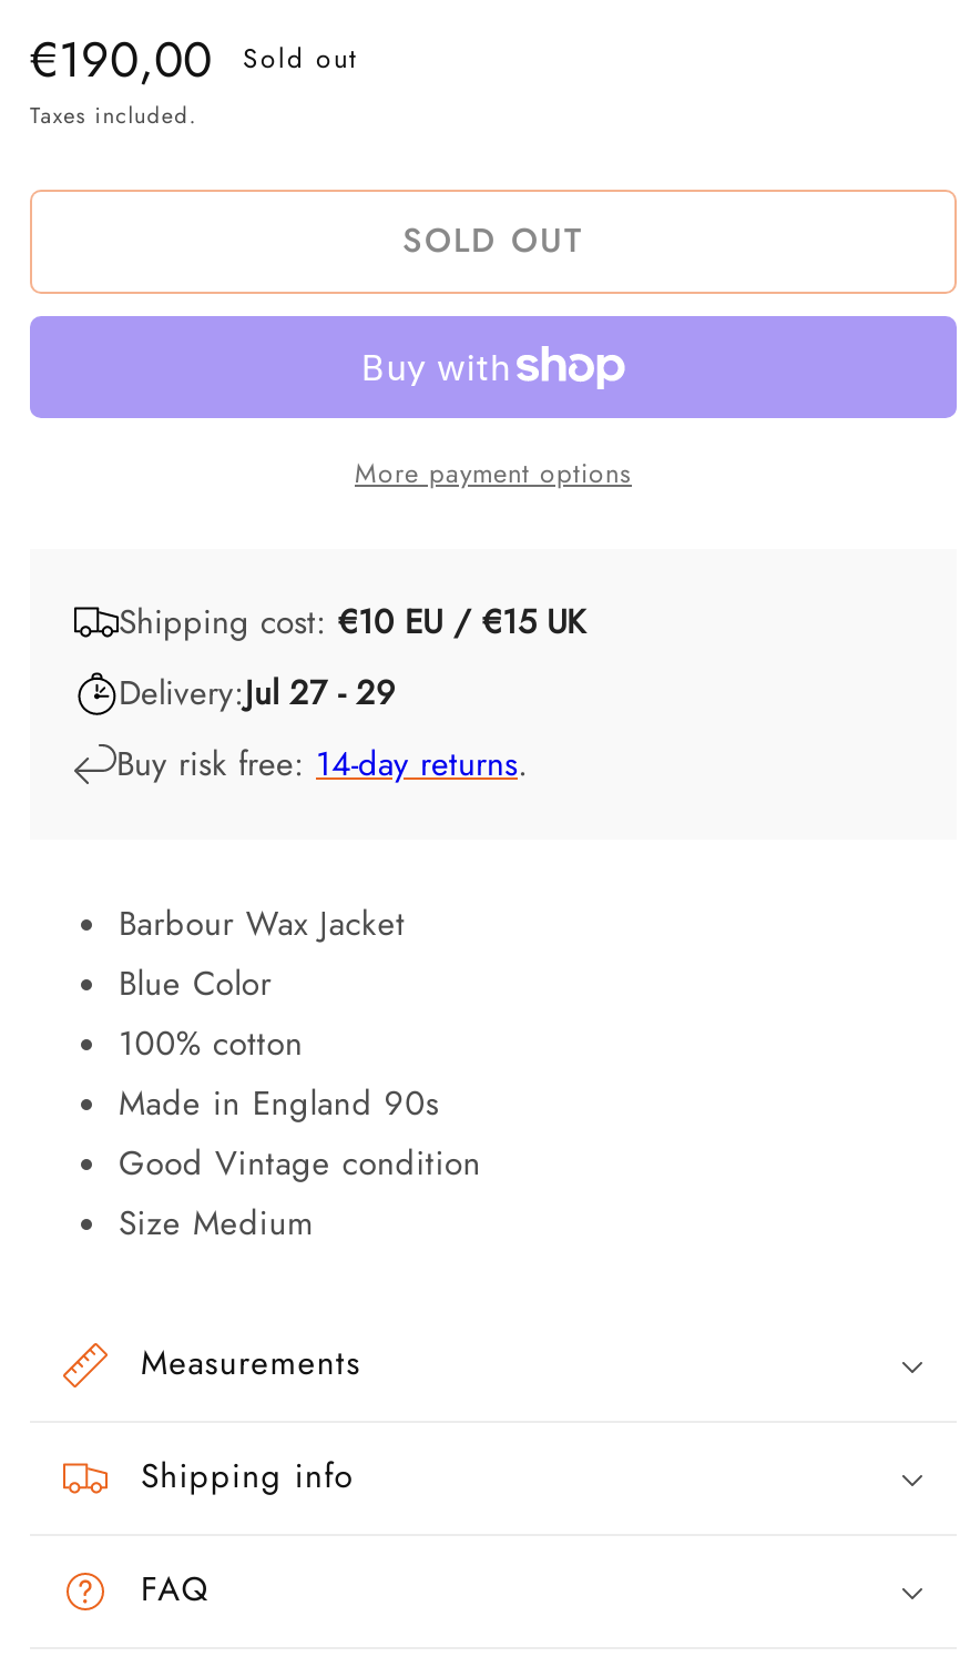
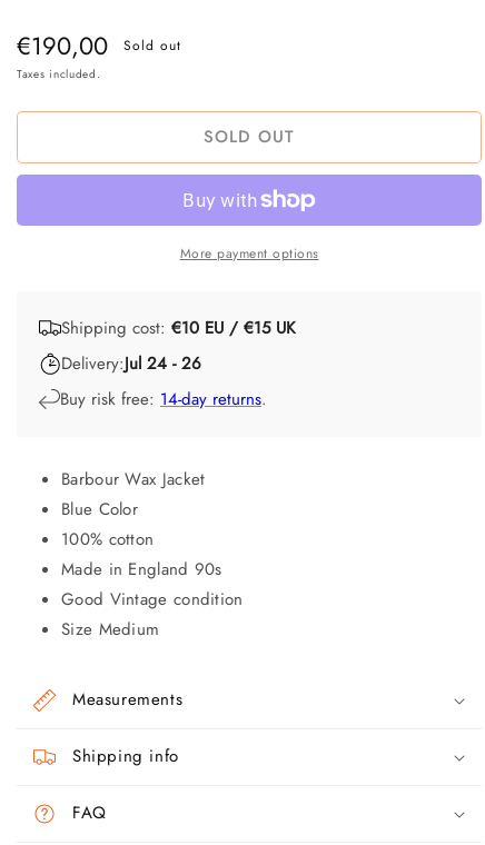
[119,669,396,717] Delivery:Jul 27 - 29 -> [61,351,201,376] Delivery:Jul 24 - 26

